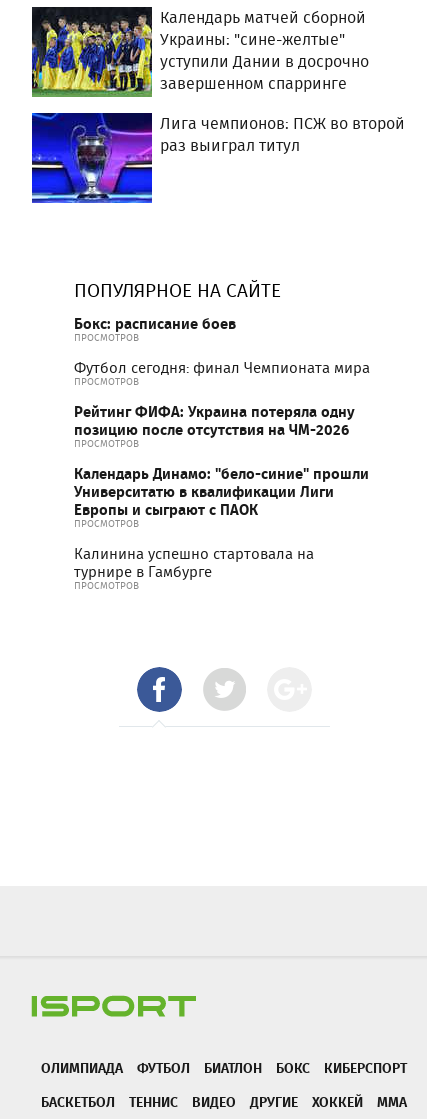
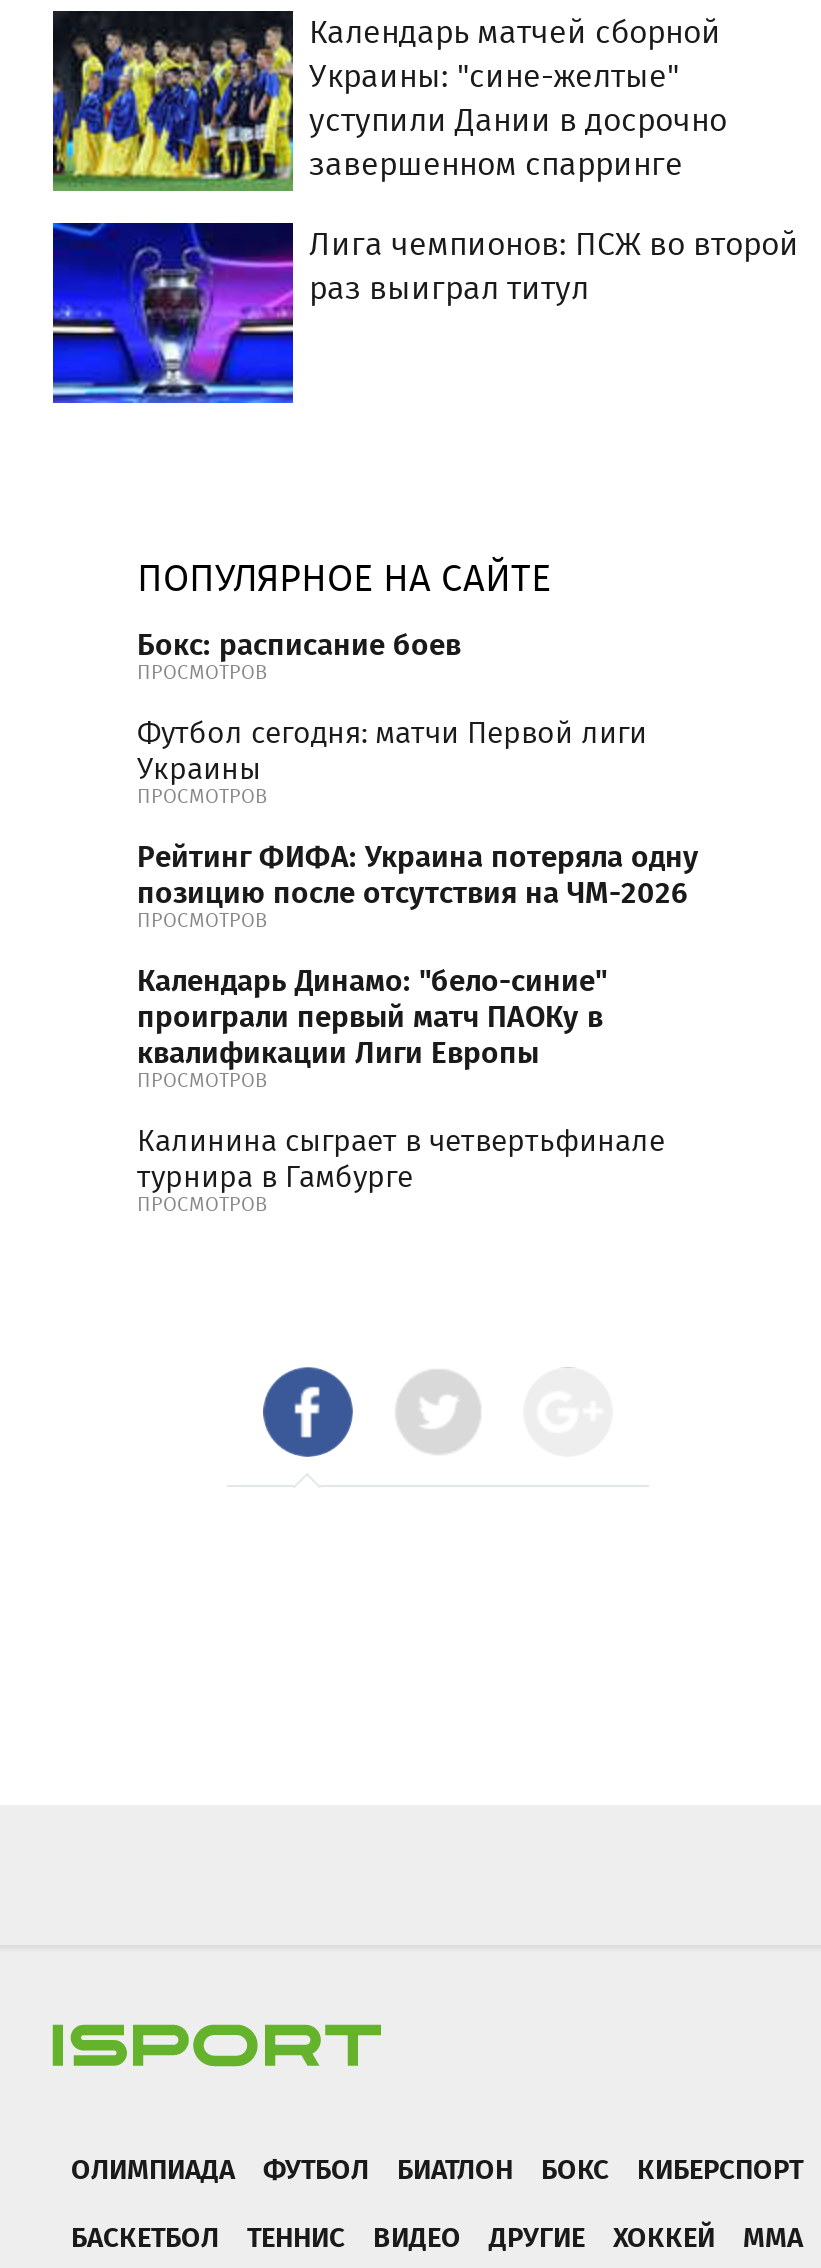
[74,357,370,379] Футбол сегодня: финал Чемпионата мира -> [137,712,647,792] Футбол сегодня: матчи Первой лиги | Украины
[74,462,369,521] Календарь Динамо: "бело-синие" прошли | Университатю в квалификации Лиги | Европы и сыграют с ПАОК -> [137,958,607,1076] Календарь Динамо: "бело-синие" | проиграли первый матч ПАОКу в | квалификации Лиги Европы
[74,543,314,565] Калинина успешно стартовала на -> [137,1120,665,1164] Калинина сыграет в четвертьфинале
[74,561,212,583] турнире в Гамбурге -> [137,1156,413,1200] турнира в Гамбурге

